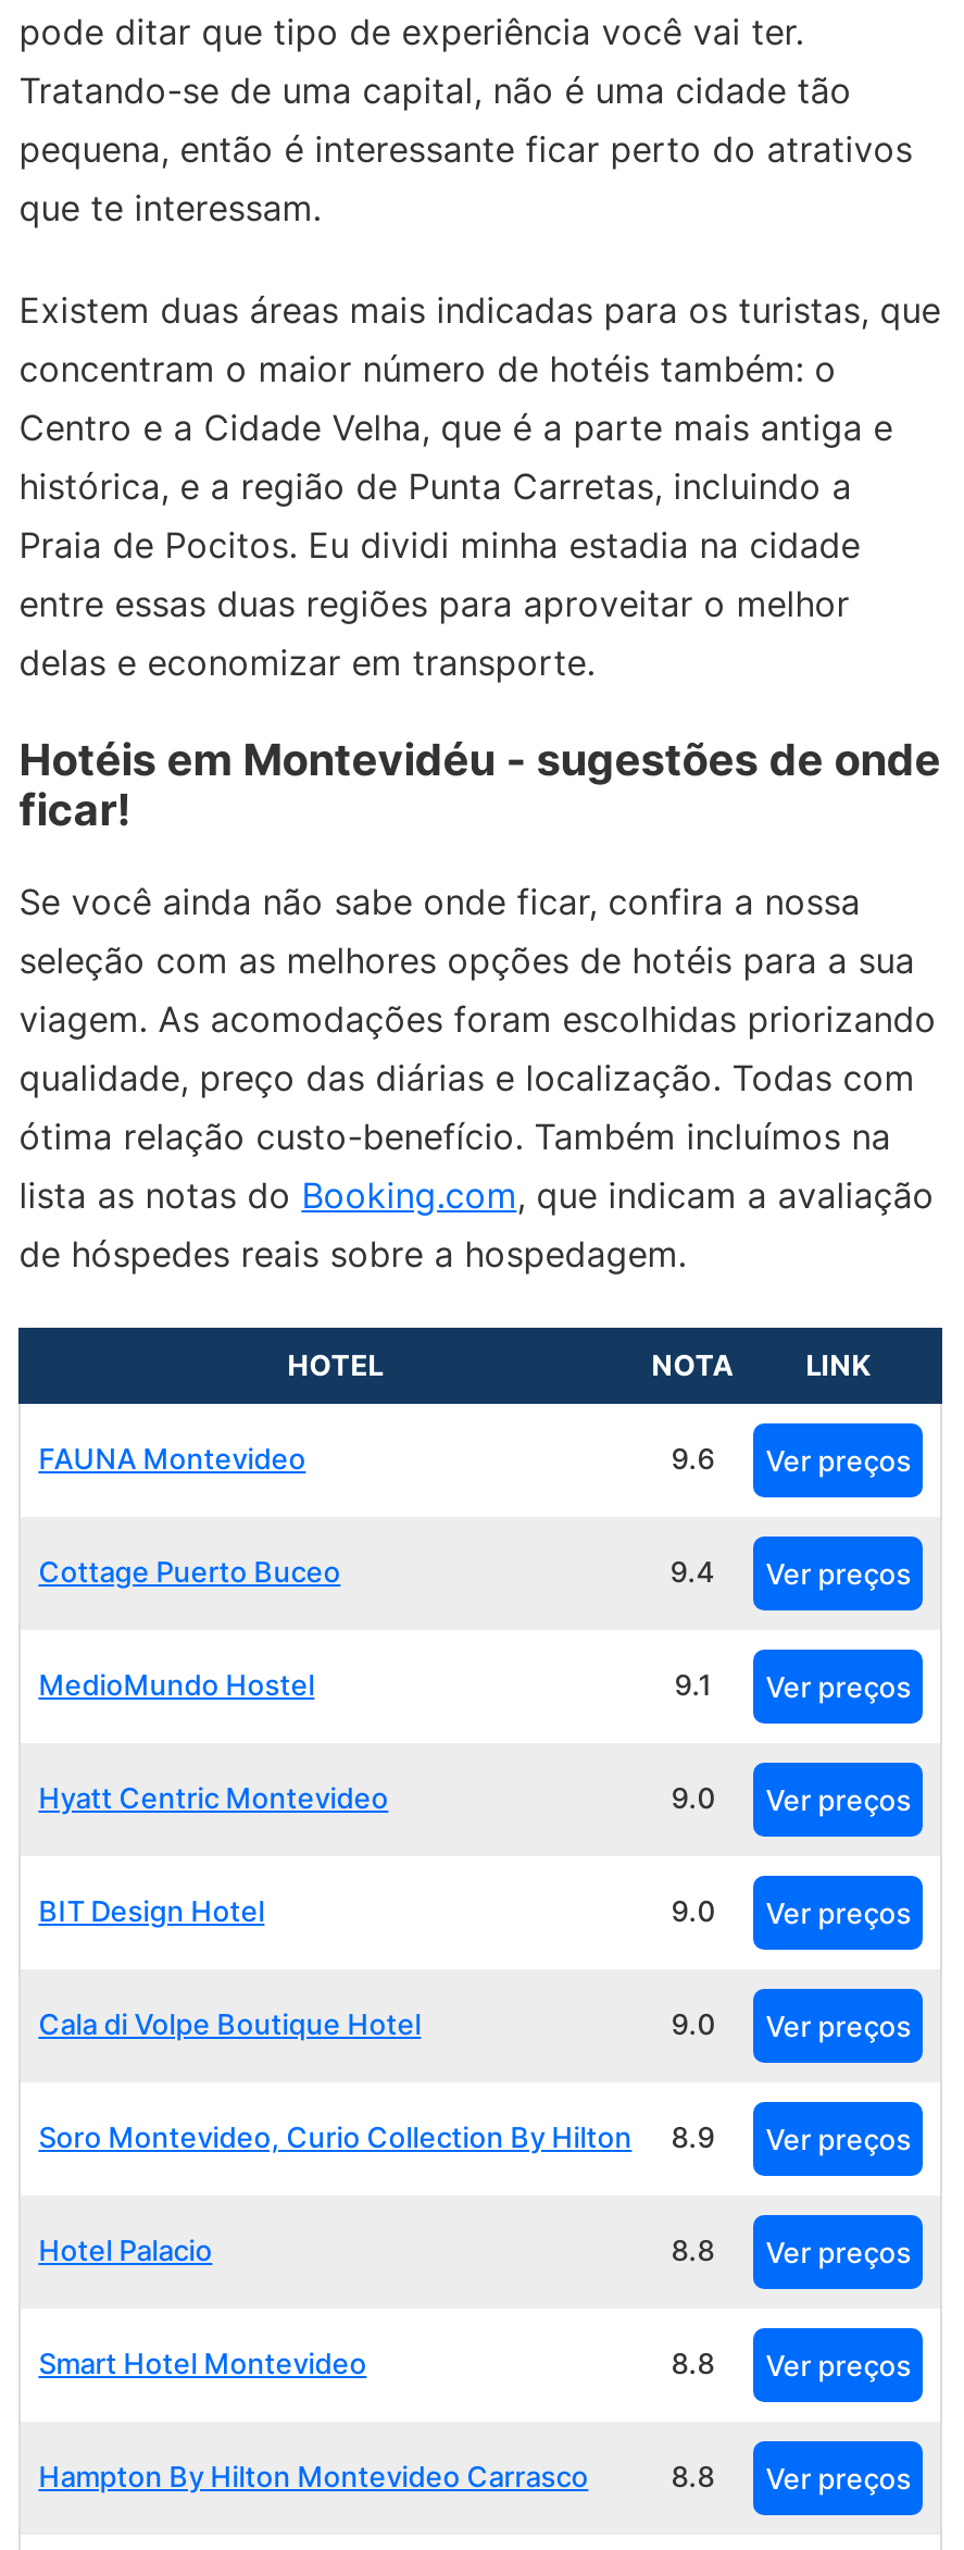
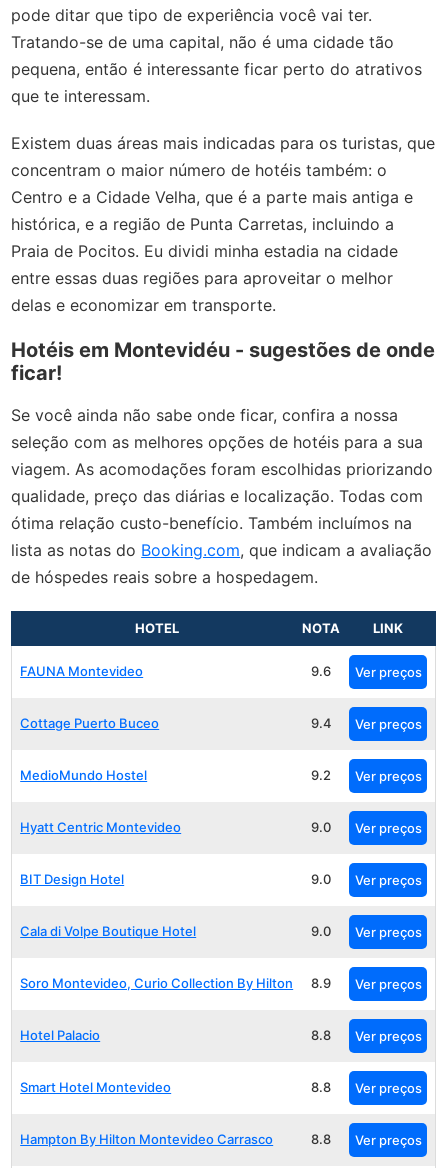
[674,1666,911,1703] 9.1 Ver preços -> [311,767,422,784] 9.2 Ver preços

